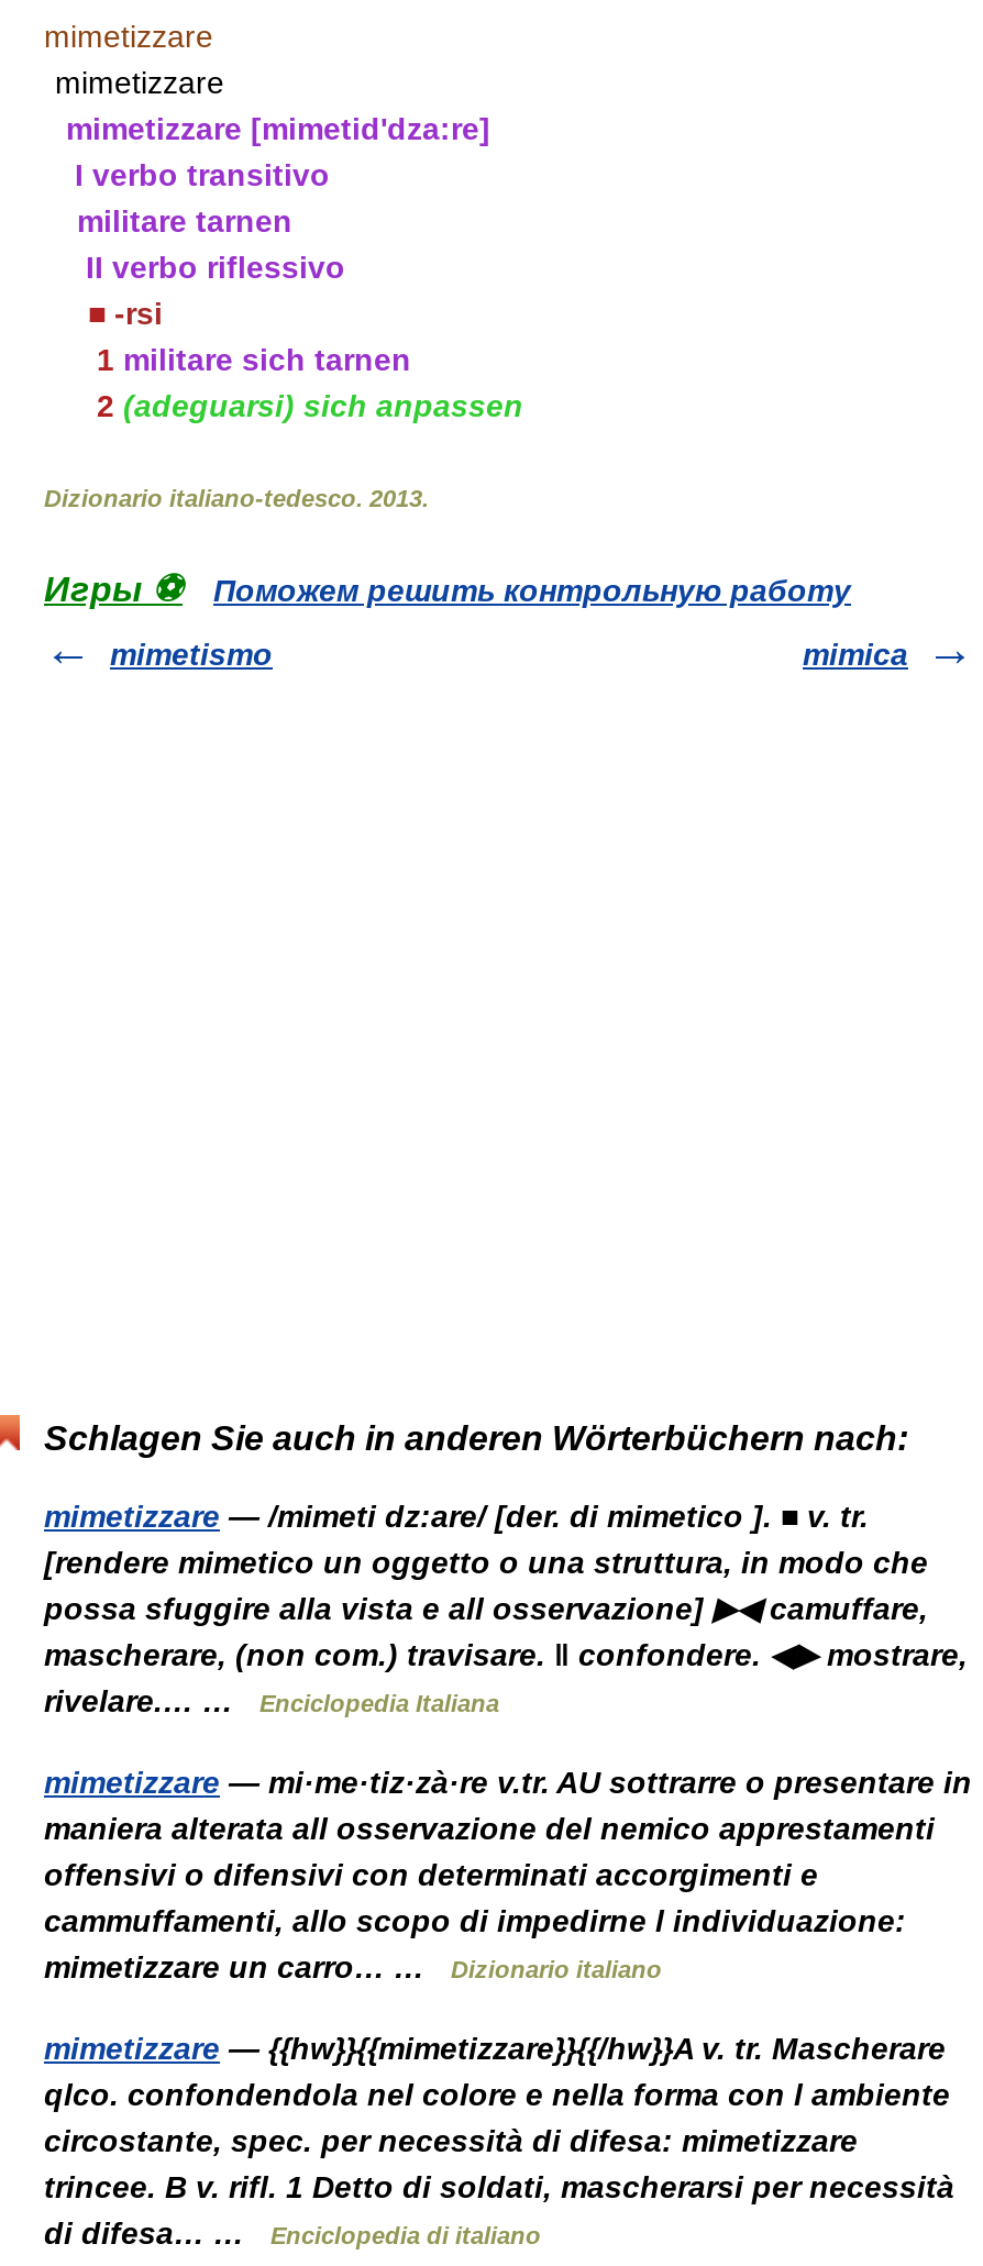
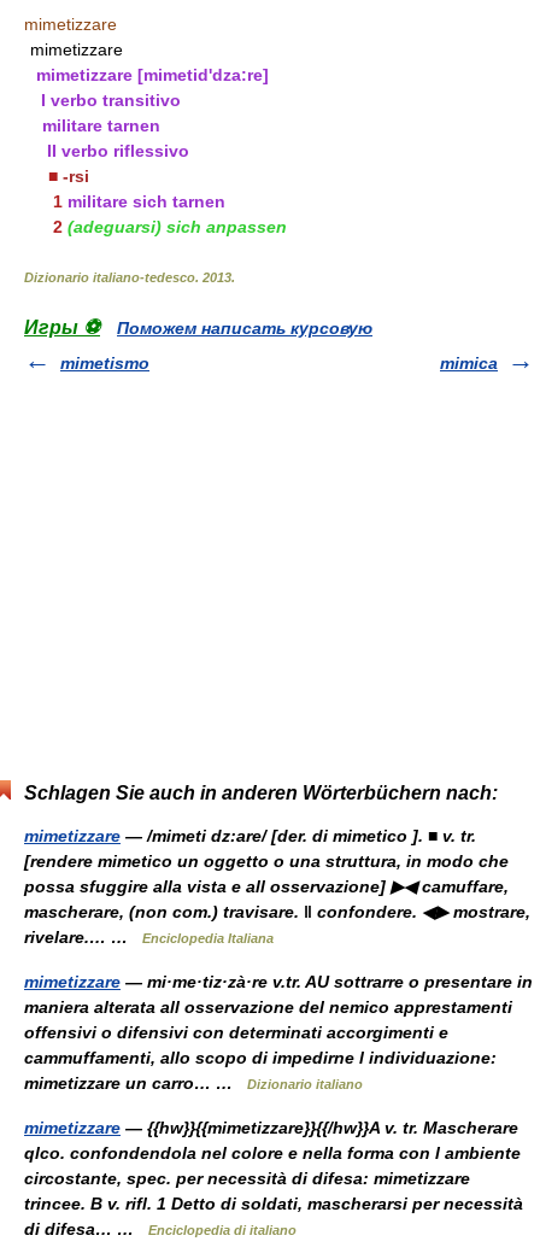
[213,573,851,608] Поможем решить контрольную работу -> [117,318,372,338] Поможем написать курсовую

